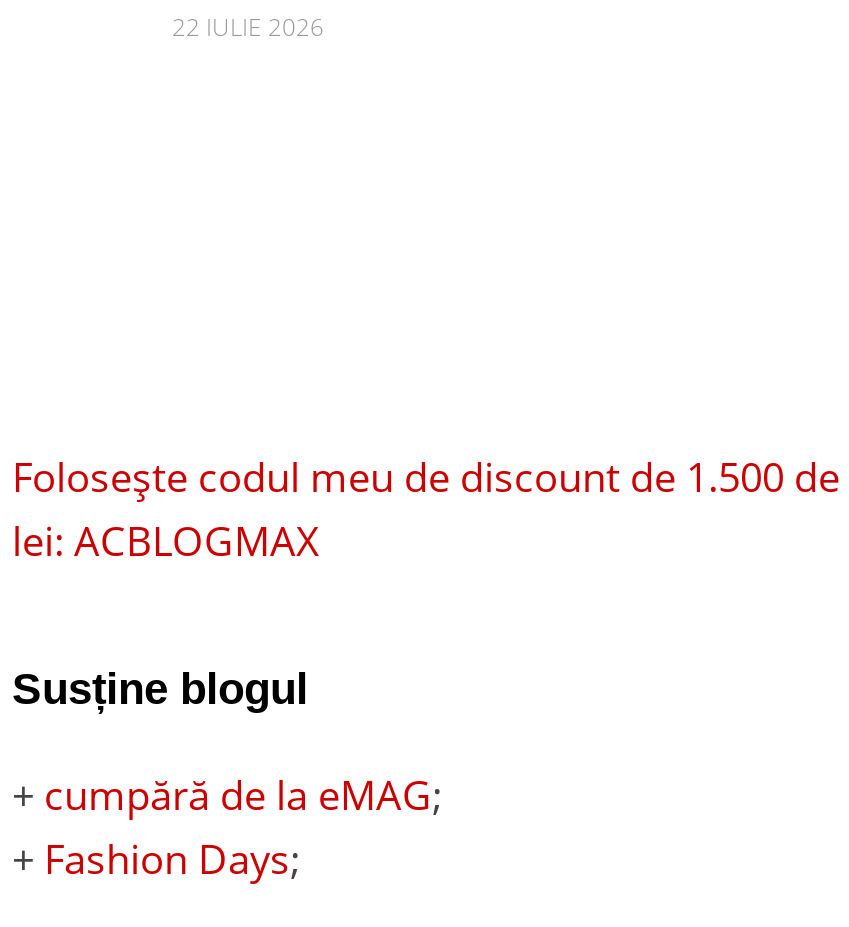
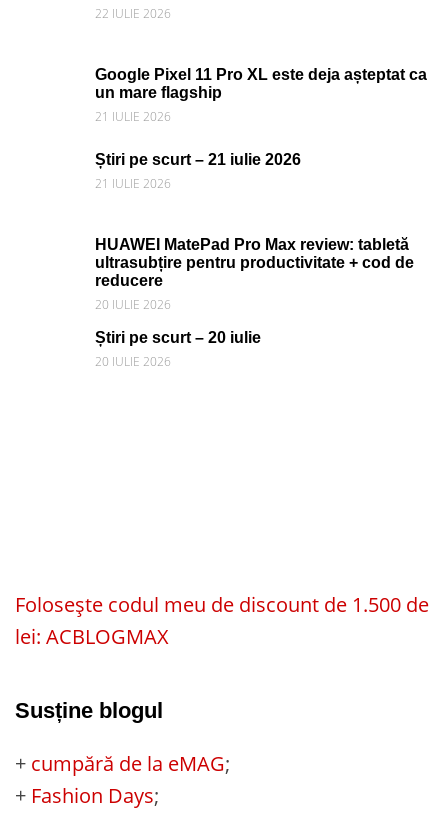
none -> [95,66,427,192] Google Pixel 11 Pro XL este deja așteptat ca | un mare flagship | 21 IULIE 2026 | Știri pe scurt – 21 iulie 2026 | 21 IULIE 2026
none -> [95,236,414,370] HUAWEI MatePad Pro Max review: tabletă | ultrasubțire pentru productivitate + cod de | reducere | 20 IULIE 2026 | Știri pe scurt – 20 iulie | 20 IULIE 2026

